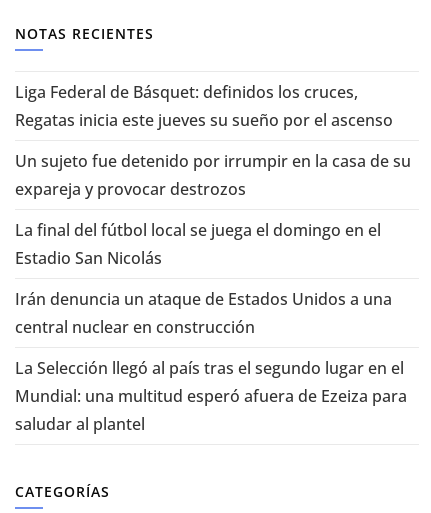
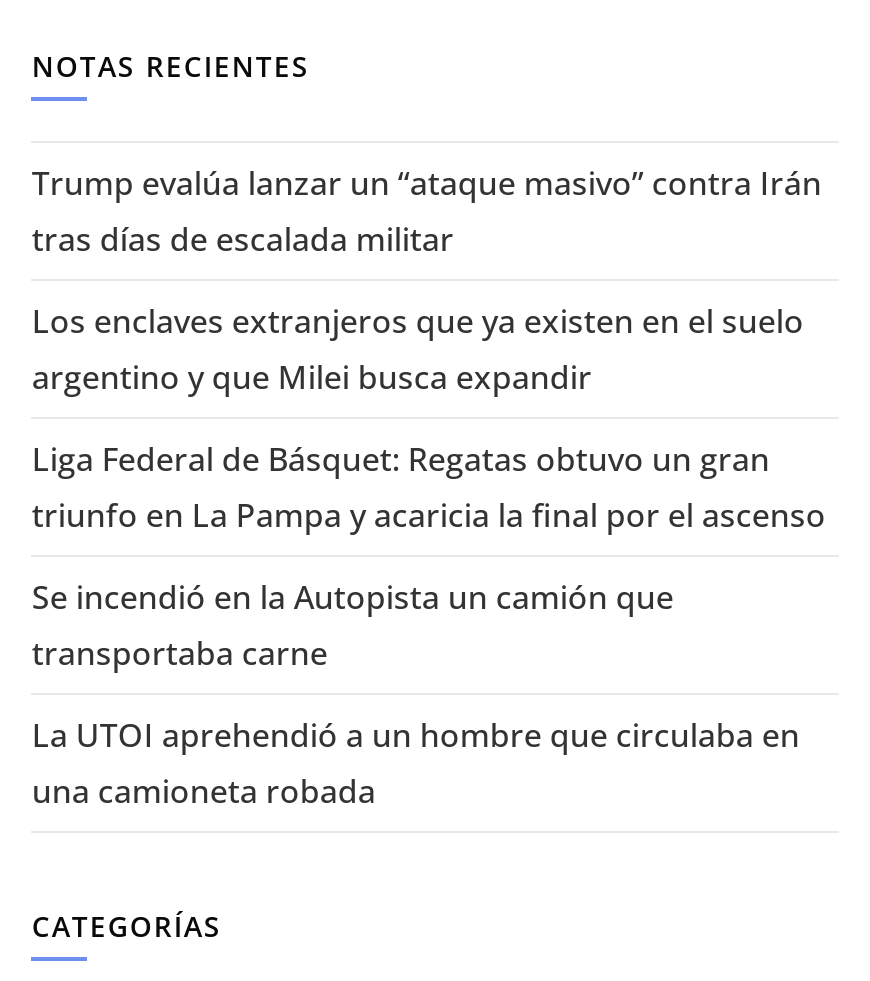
[15,81,393,131] Liga Federal de Básquet: definidos los cruces, | Regatas inicia este jueves su sueño por el ascenso -> [32,162,822,262] Trump evalúa lanzar un “ataque masivo” contra Irán | tras días de escalada militar
[15,150,411,200] Un sujeto fue detenido por irrumpir en la casa de su | expareja y provocar destrozos -> [32,300,804,400] Los enclaves extranjeros que ya existen en el suelo | argentino y que Milei busca expandir
[15,219,381,269] La final del fútbol local se juega el domingo en el | Estadio San Nicolás -> [32,438,826,538] Liga Federal de Básquet: Regatas obtuvo un gran | triunfo en La Pampa y acaricia la final por el ascenso
[15,288,392,338] Irán denuncia un ataque de Estados Unidos a una | central nuclear en construcción -> [32,576,674,676] Se incendió en la Autopista un camión que | transportaba carne
[15,357,407,435] La Selección llegó al país tras el segundo lugar en el | Mundial: una multitud esperó afuera de Ezeiza para | saludar al plantel -> [32,714,800,814] La UTOI aprehendió a un hombre que circulaba en | una camioneta robada

